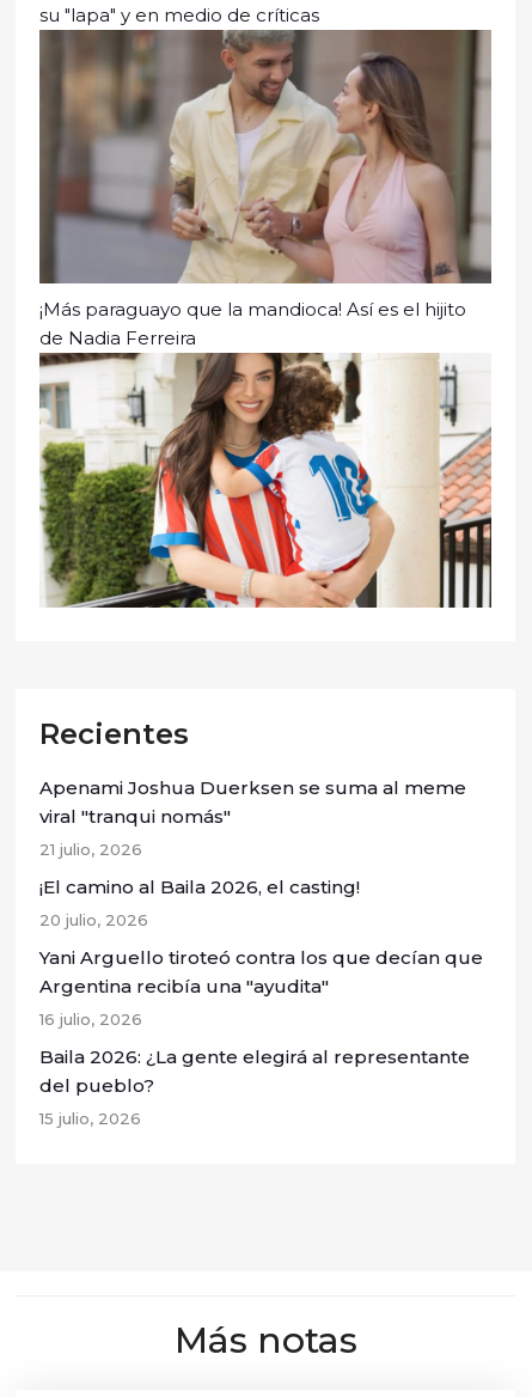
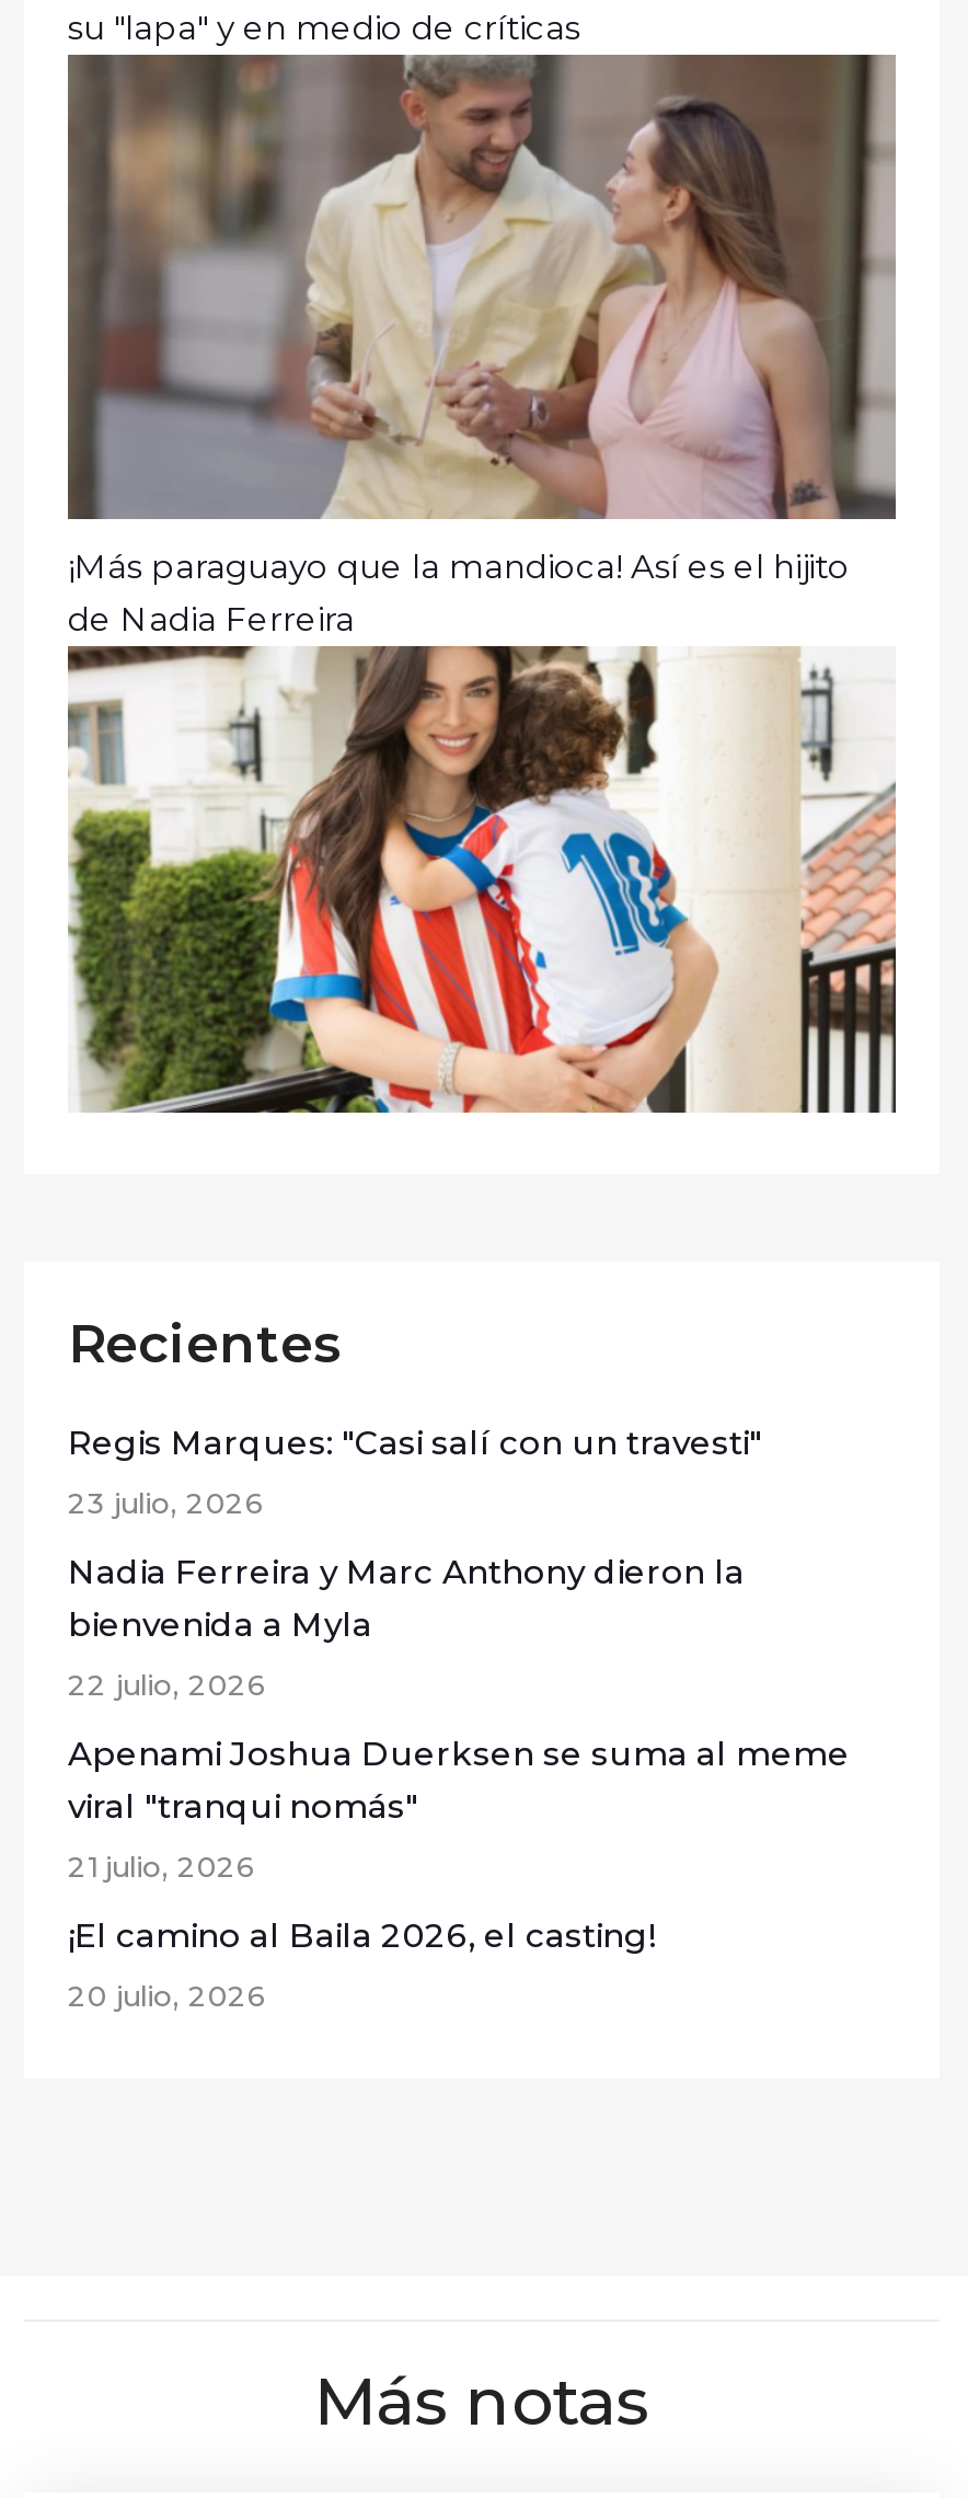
none -> [68,1421,762,1702] Regis Marques: "Casi salí con un travesti" | 23 julio, 2026 | Nadia Ferreira y Marc Anthony dieron la | bienvenida a Myla | 22 julio, 2026
moved [39,776,466,929] -> [68,1732,850,2013]: Apenami Joshua Duerksen se suma al meme | viral "tranqui nomás" | 21 julio, 2026 | ¡El camino al Baila 2026, el casting! | 20 julio, 2026
[39,946,483,1128] Yani Arguello tiroteó contra los que decían que | Argentina recibía una "ayudita" | 16 julio, 2026 | Baila 2026: ¿La gente elegirá al representante | del pueblo? | 15 julio, 2026 -> none

